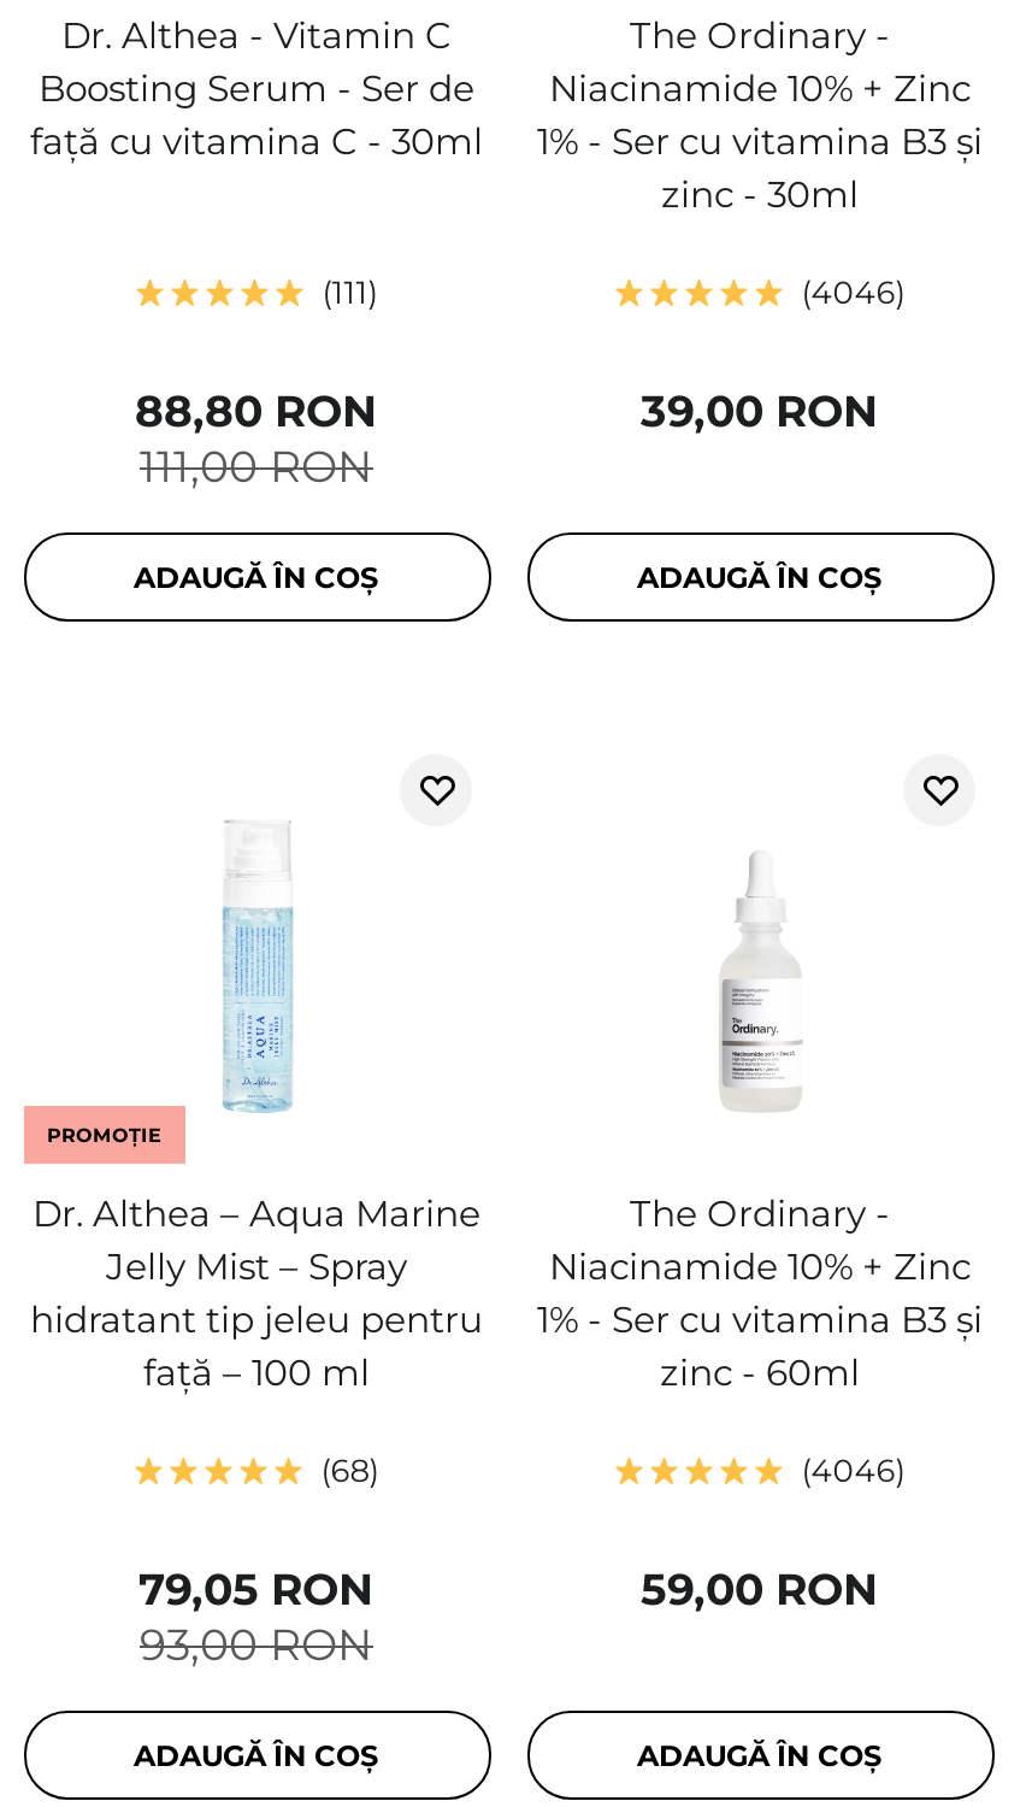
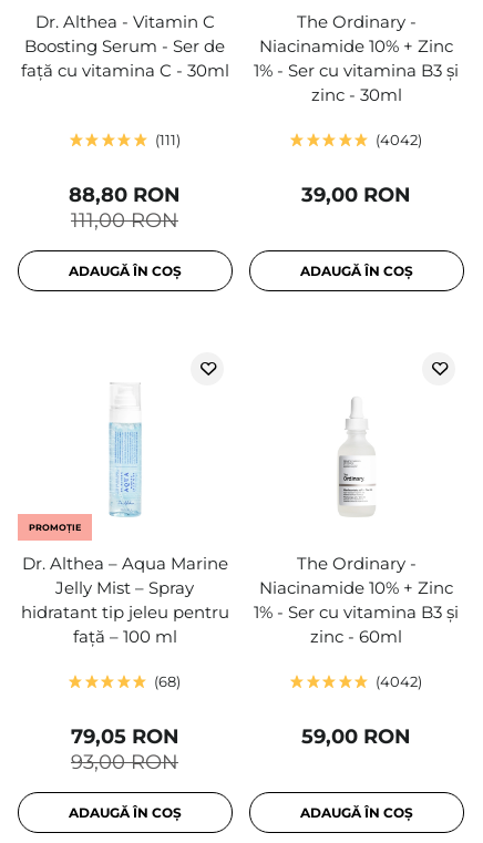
[811,273,895,312] 4046 -> [380,131,418,149] 4042
[811,1452,895,1490] 4046 -> [380,673,418,691] 4042

